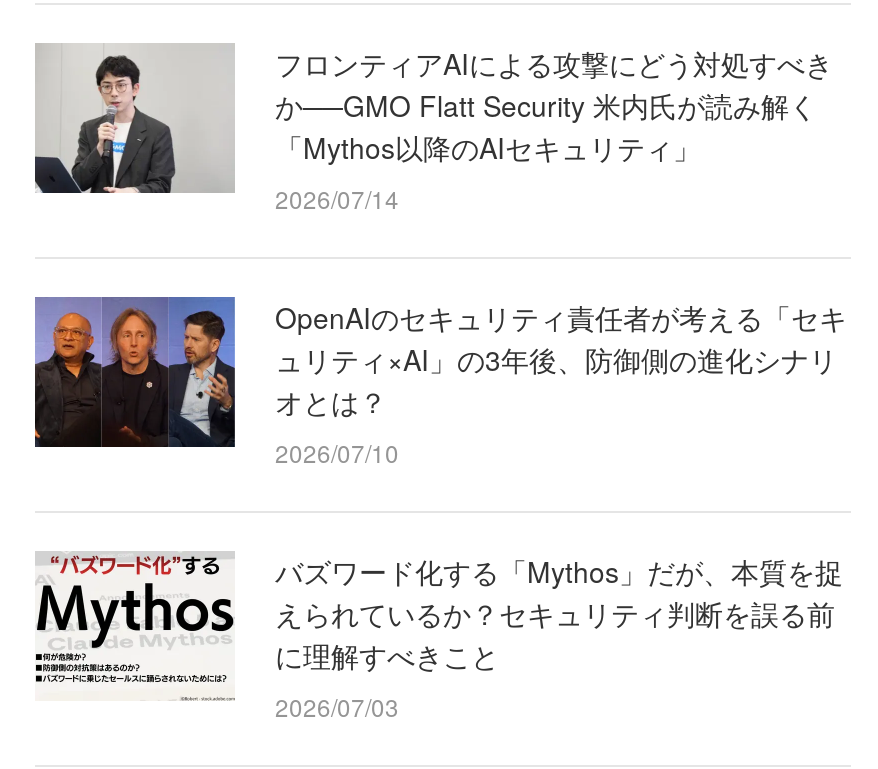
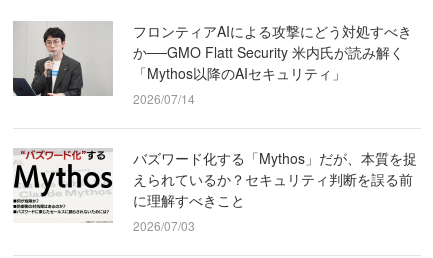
[33,297,847,469] [image] | OpenAIのセキュリティ責任者が考える「セキ | ュリティ×AI」の3年後、防御側の進化シナリ | オとは？ | 2026/07/10 -> none

